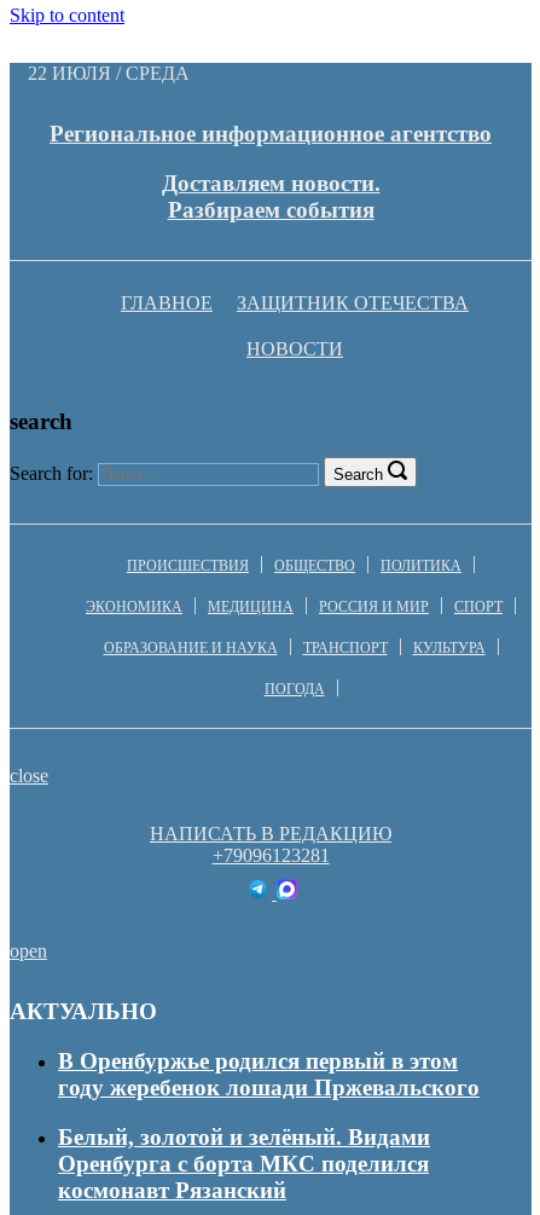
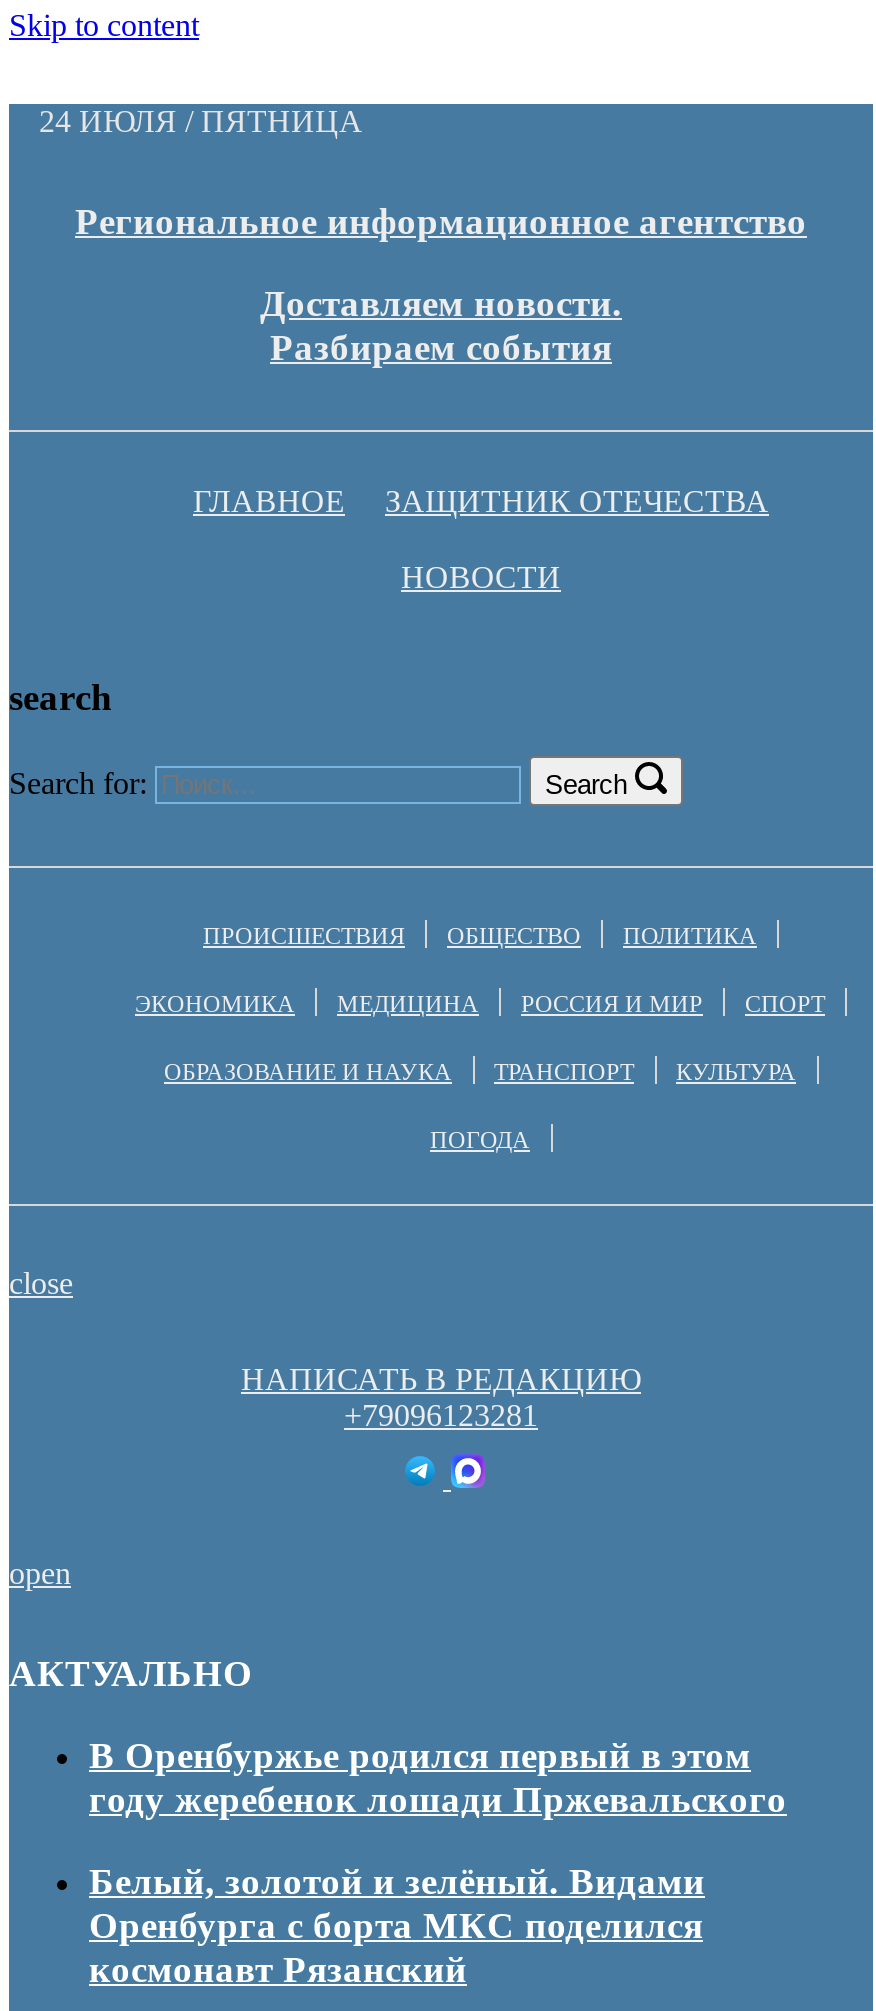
[28,63,190,83] 22 ИЮЛЯ / СРЕДА -> [39,104,363,138] 24 ИЮЛЯ / ПЯТНИЦА

